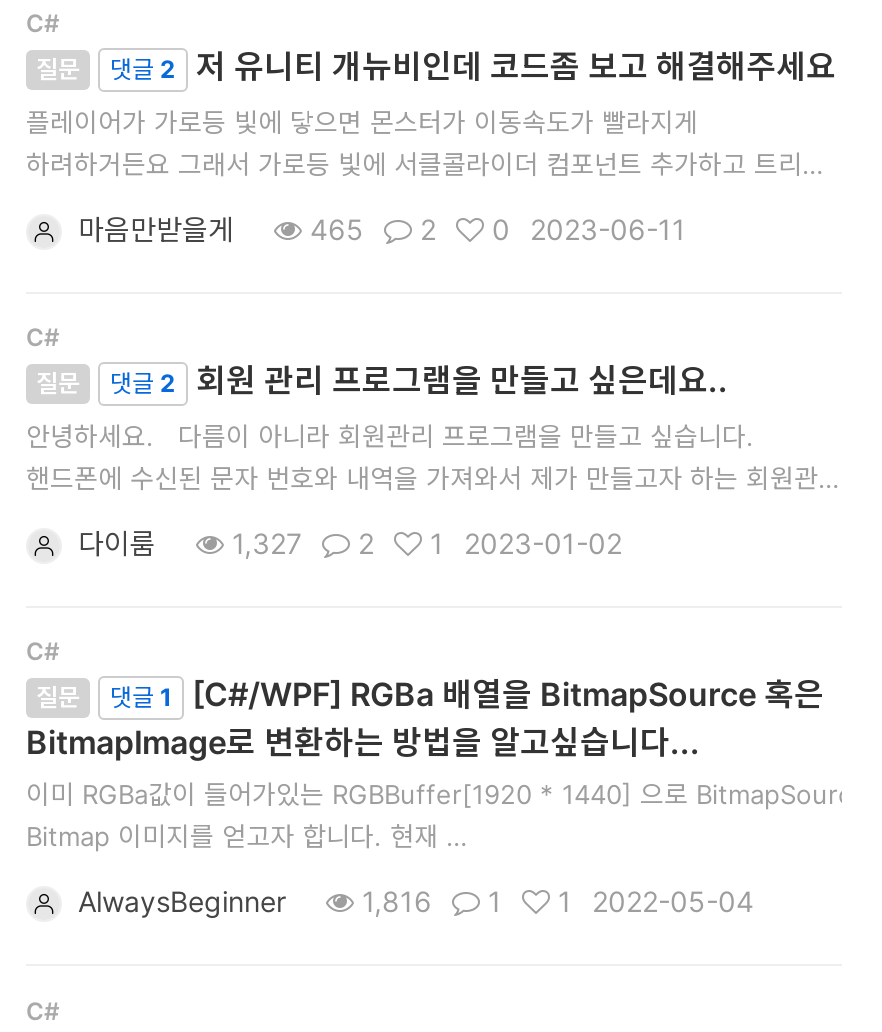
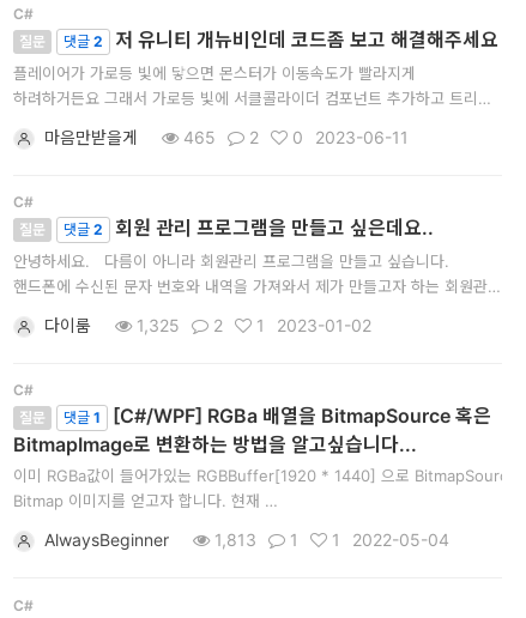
[78,526,622,560] 다이룸 1,327 2 1 2023-01-02 -> [44,315,371,335] 다이룸 1,325 2 1 2023-01-02
[78,884,754,918] AlwaysBeginner 1,816 1 1 2022-05-04 -> [44,529,449,550] AlwaysBeginner 1,813 1 1 2022-05-04

